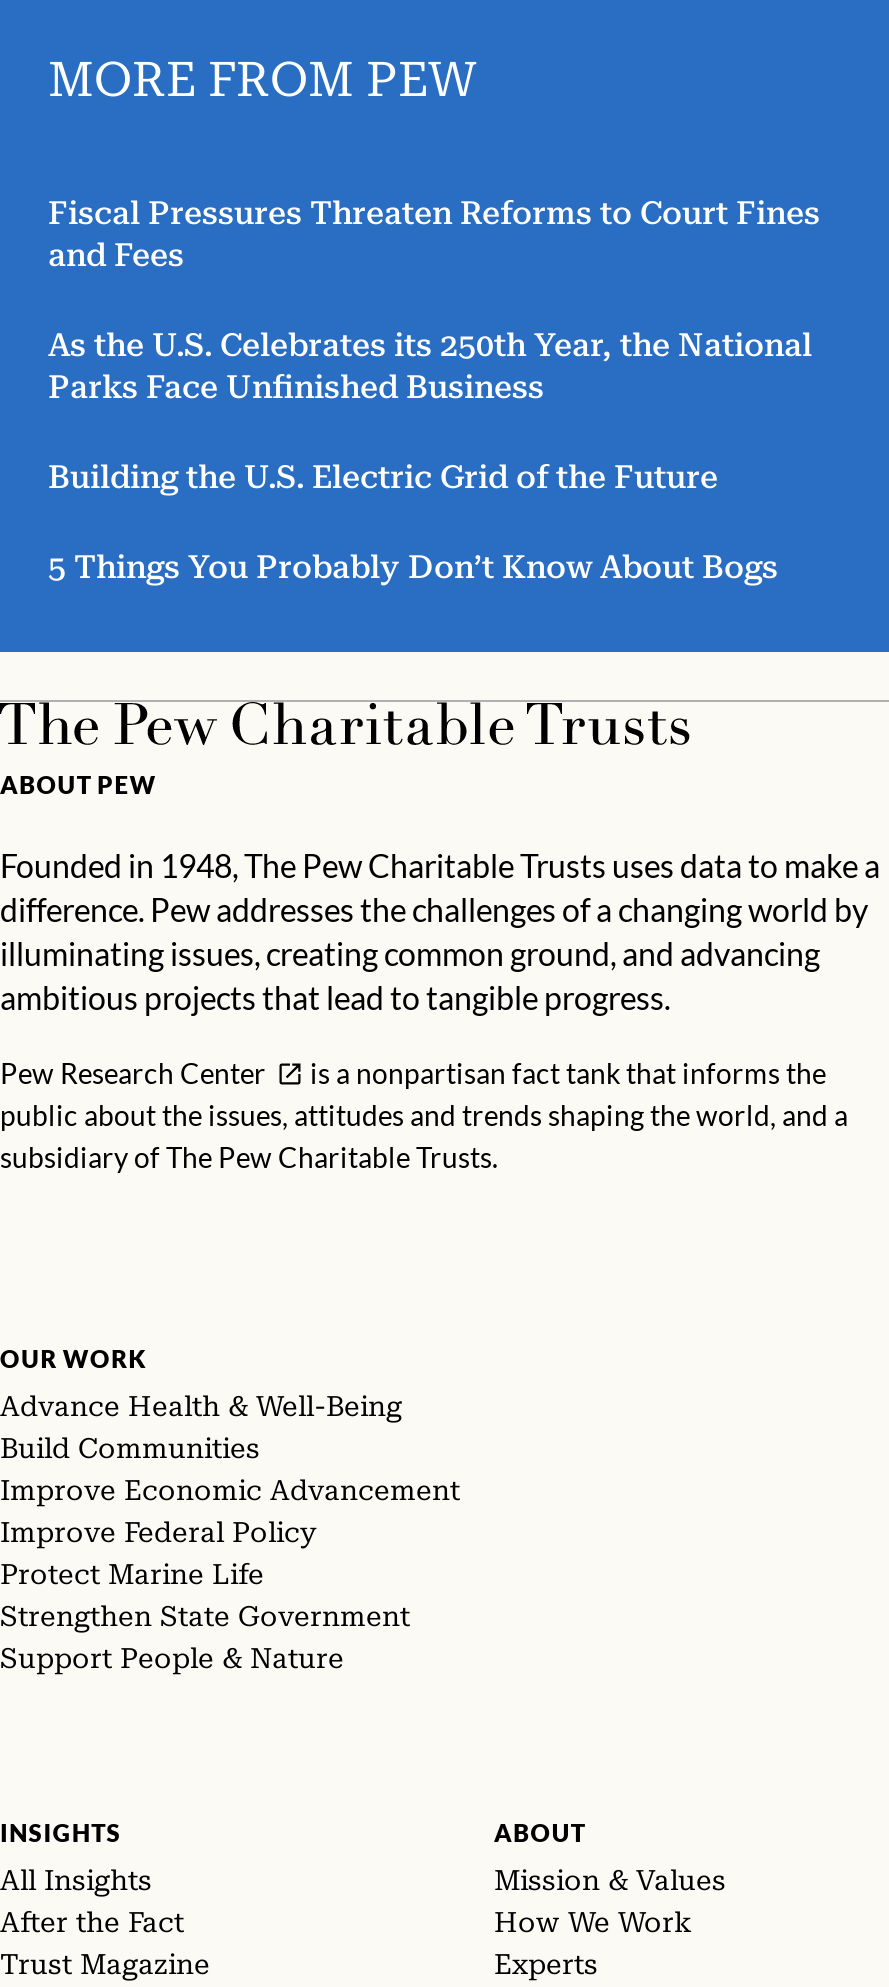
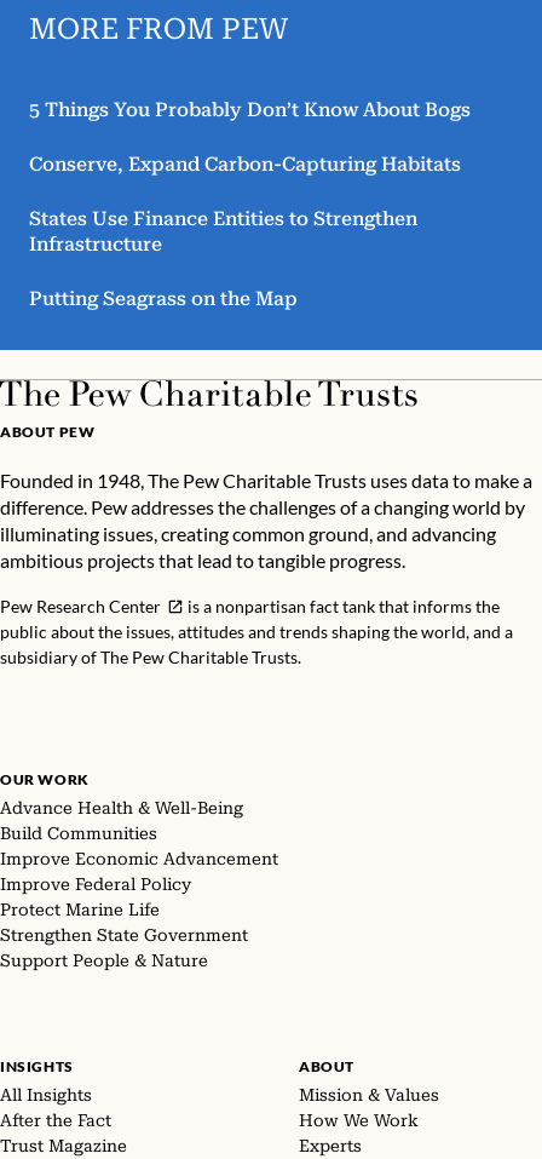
[48,193,820,495] Fiscal Pressures Threaten Reforms to Court Fines | and Fees | As the U.S. Celebrates its 250th Year, the National | Parks Face Unfinished Business | Building the U.S. Electric Grid of the Future -> none
moved [48,547,778,585] -> [29,98,471,121]: 5 Things You Probably Don’t Know About Bogs
none -> [29,153,461,310] Conserve, Expand Carbon-Capturing Habitats | States Use Finance Entities to Strengthen | Infrastructure | Putting Seagrass on the Map

